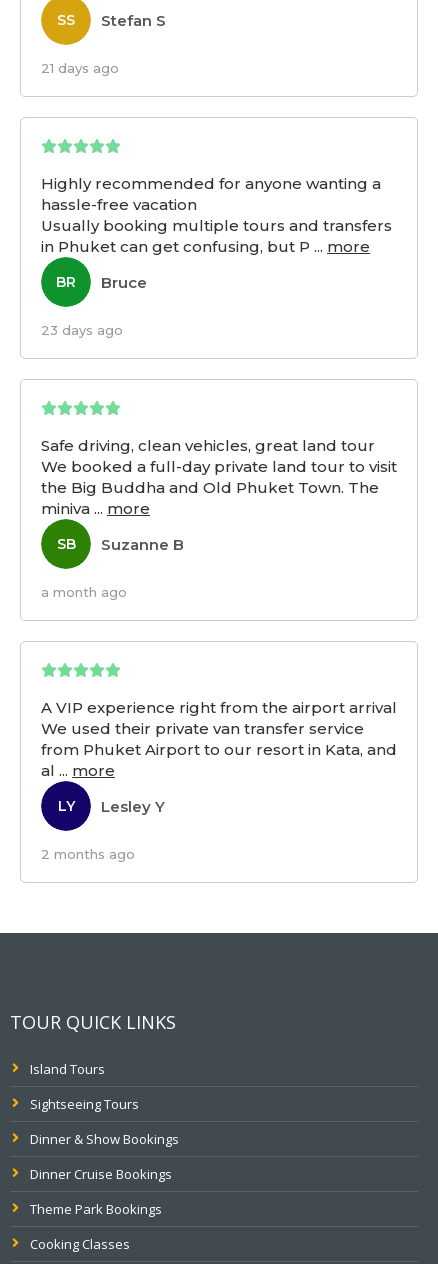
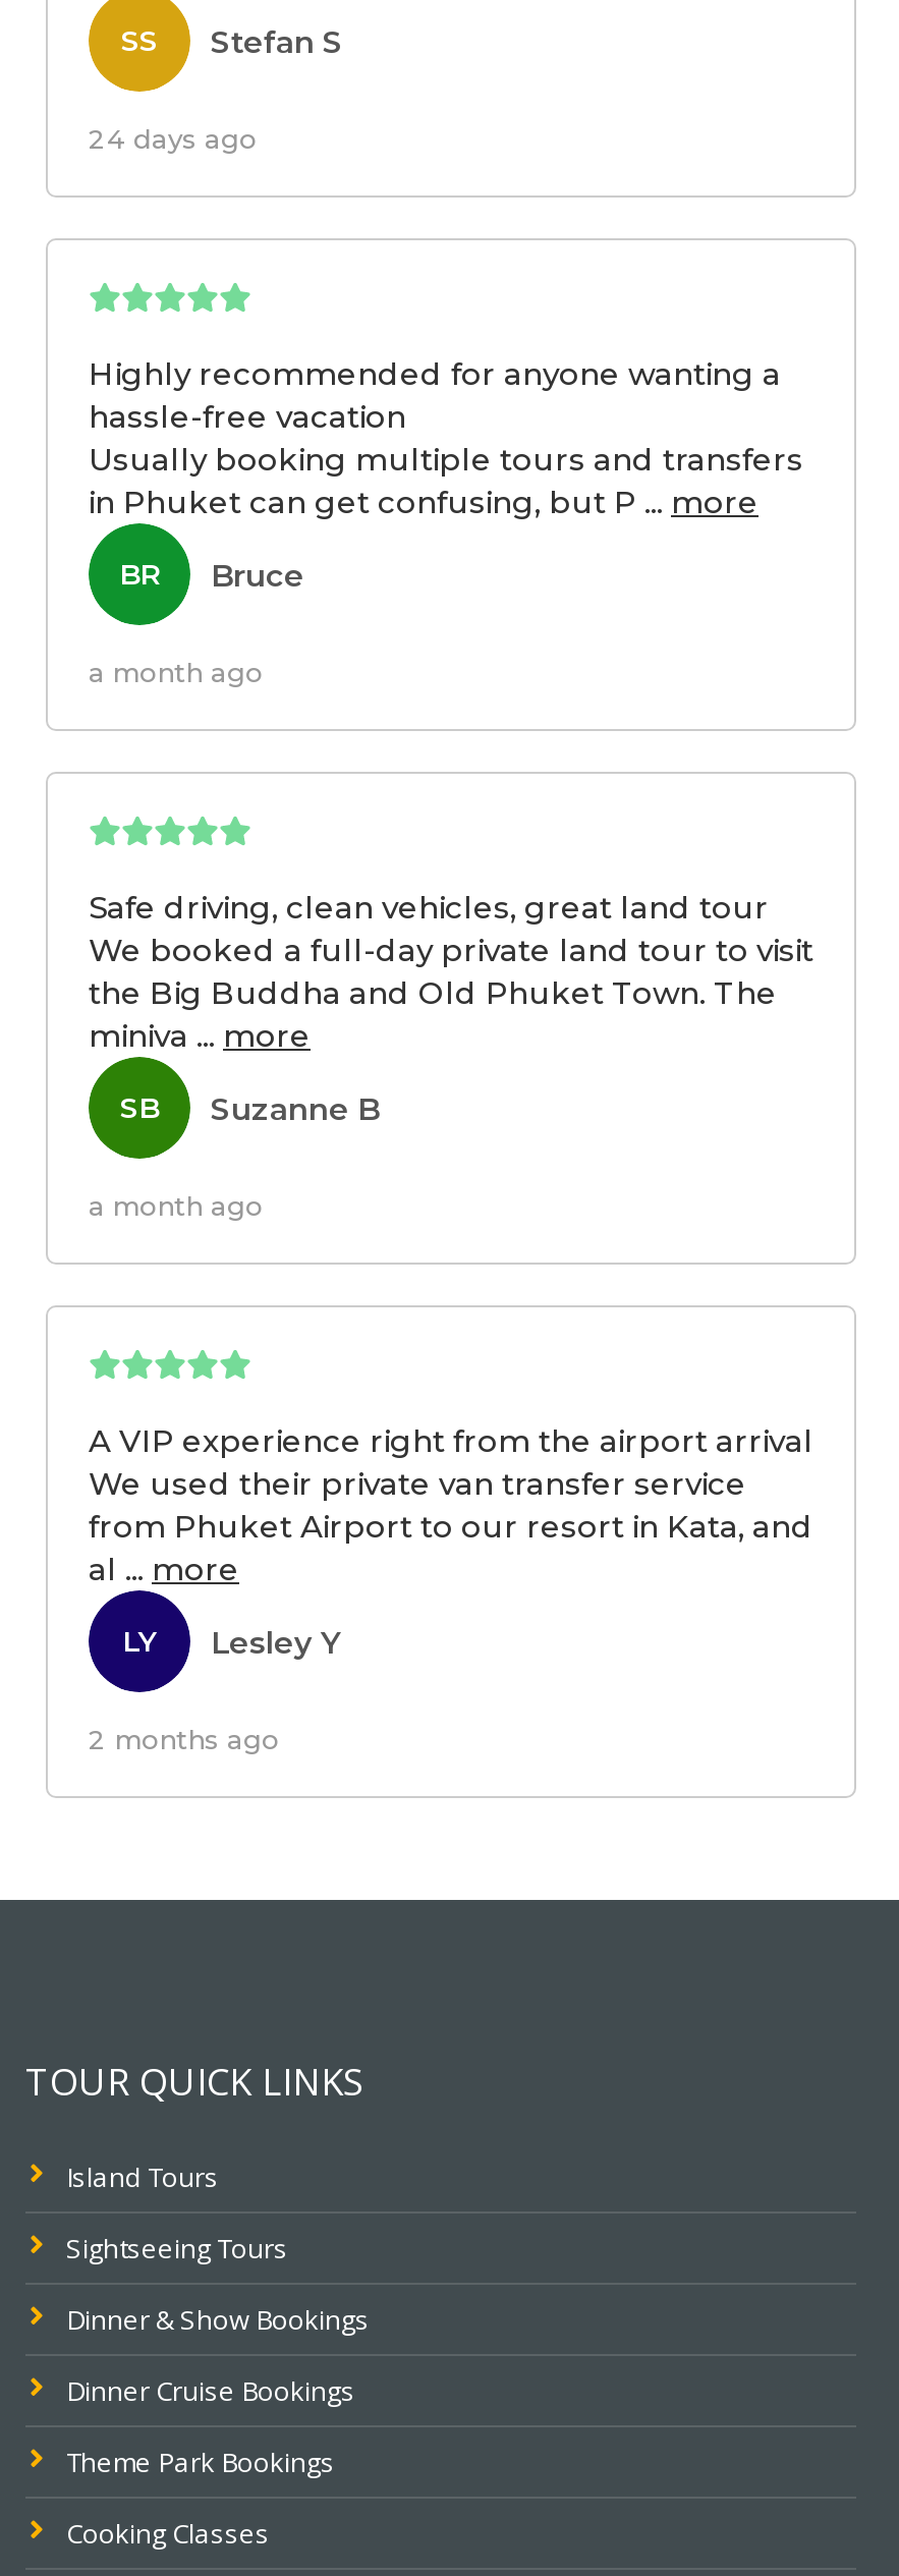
[41,60,119,76] 21 days ago -> [89,123,258,155] 24 days ago
[41,322,123,338] 23 days ago -> [89,656,264,689] a month ago

